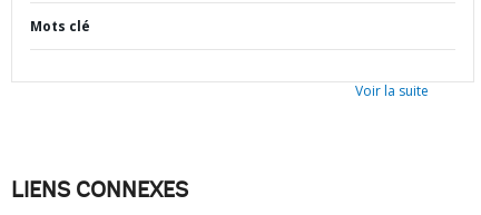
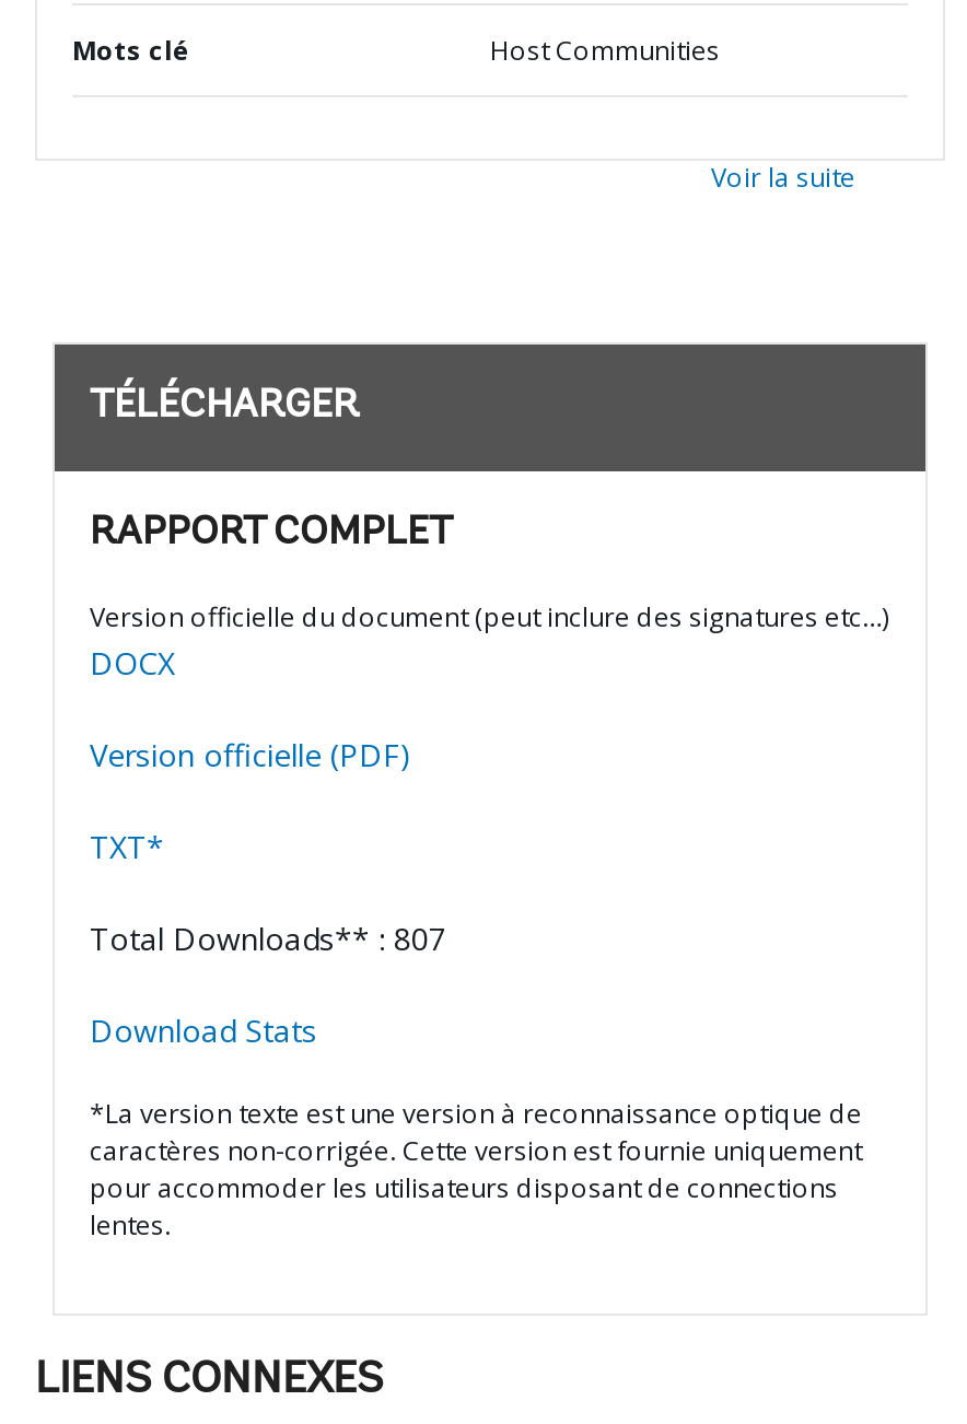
none -> [490,32,720,69] Host Communities
none -> [90,388,888,1244] TÉLÉCHARGER | RAPPORT COMPLET | Version officielle du document (peut inclure des signatures etc…) | DOCX | Version officielle (PDF) | TXT* | Total Downloads** : 807 | Download Stats | *La version texte est une version à reconnaissance optique de | caractères non-corrigée. Cette version est fournie uniquement | pour accommoder les utilisateurs disposant de connections | lentes.

